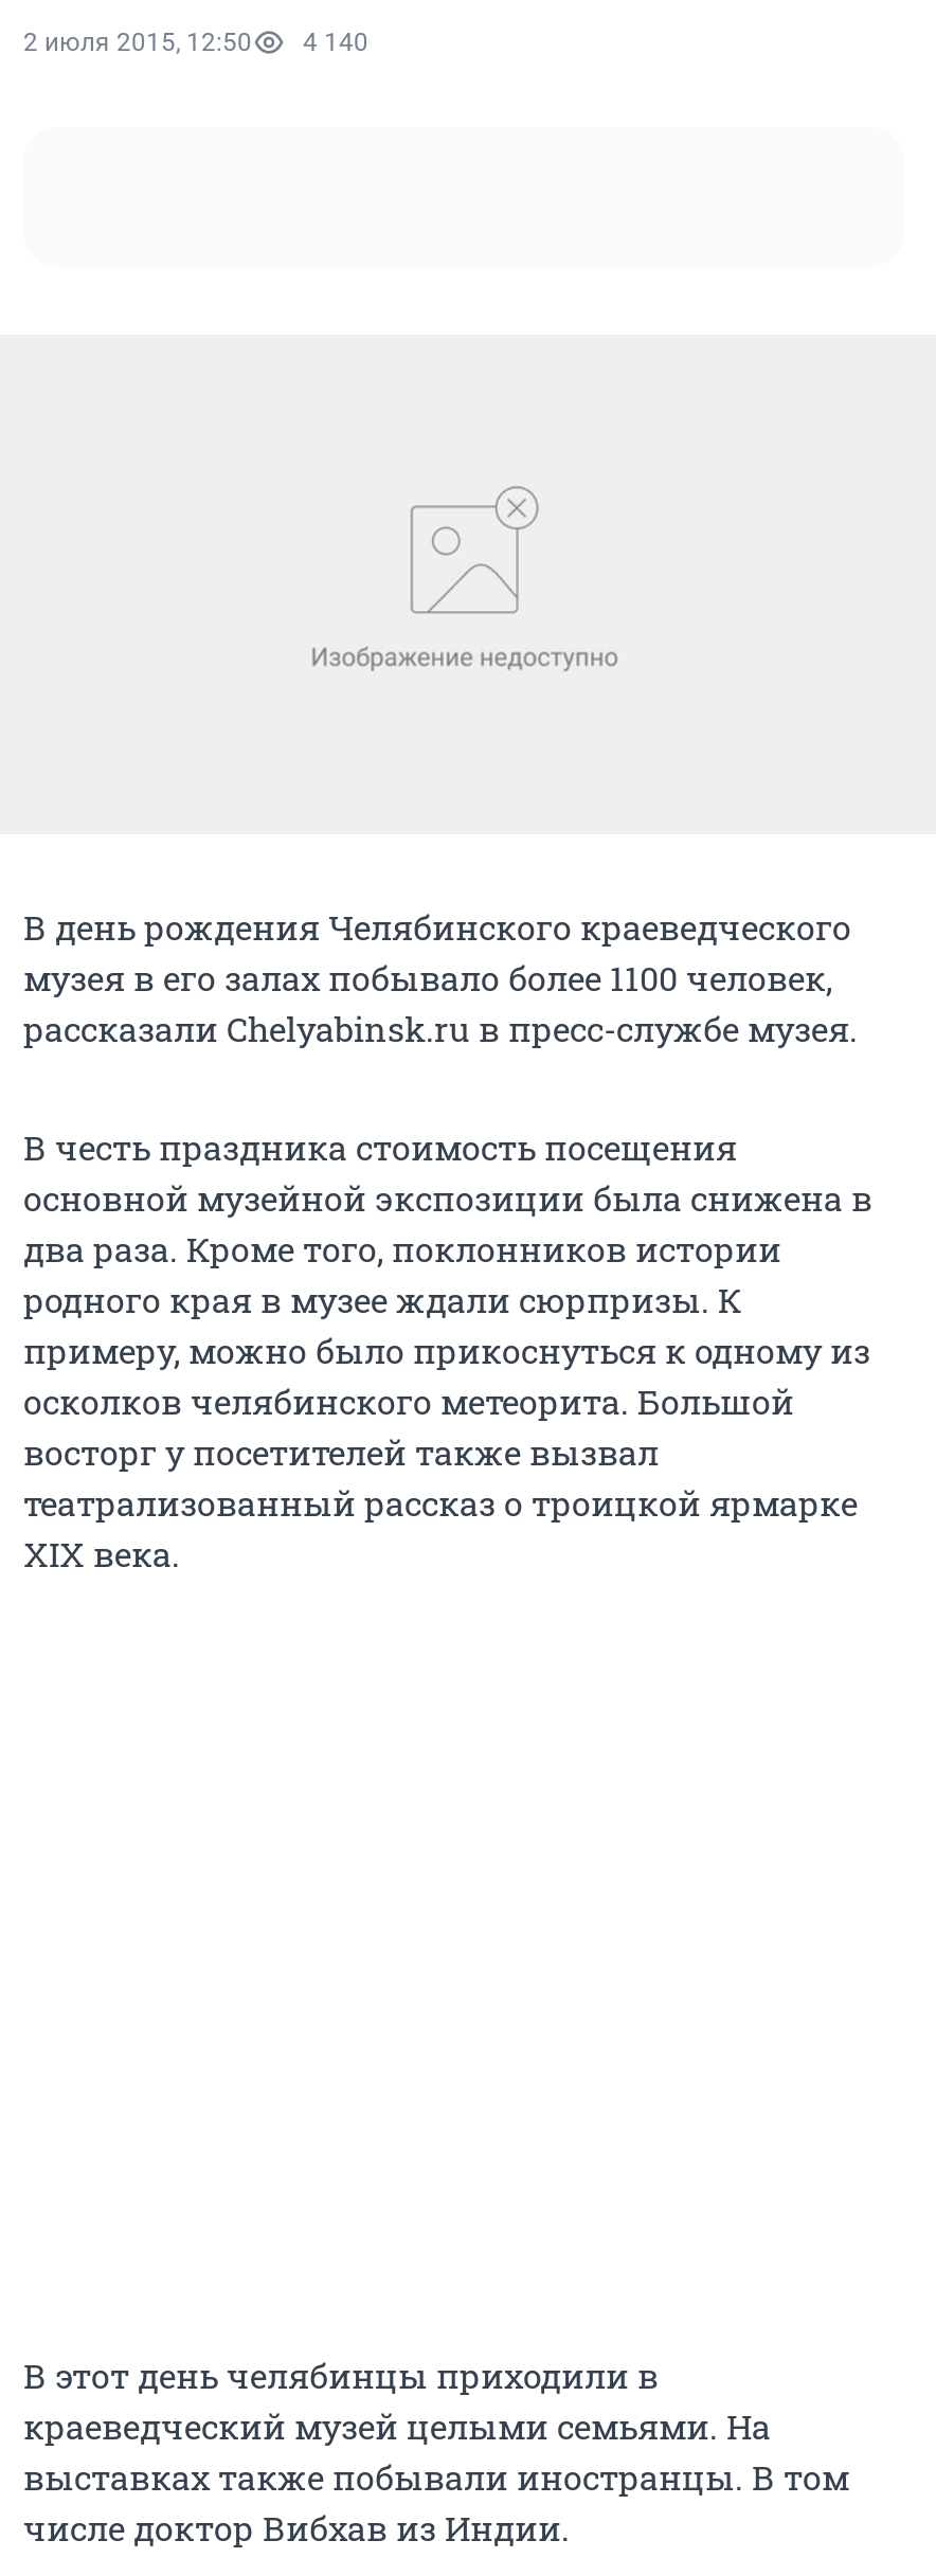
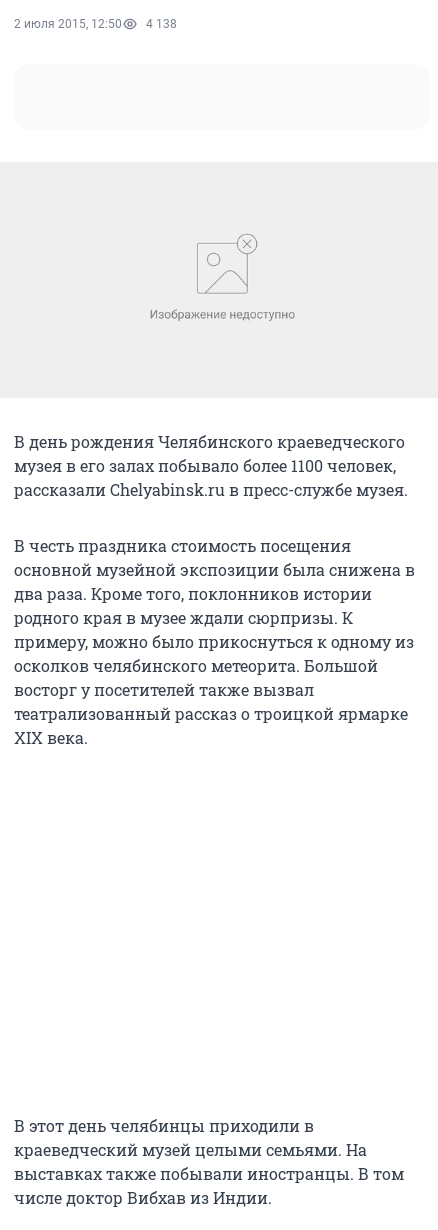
[23,28,368,57] 2 июля 2015, 12:50 4 140 -> [14,17,177,31] 2 июля 2015, 12:50 4 138

